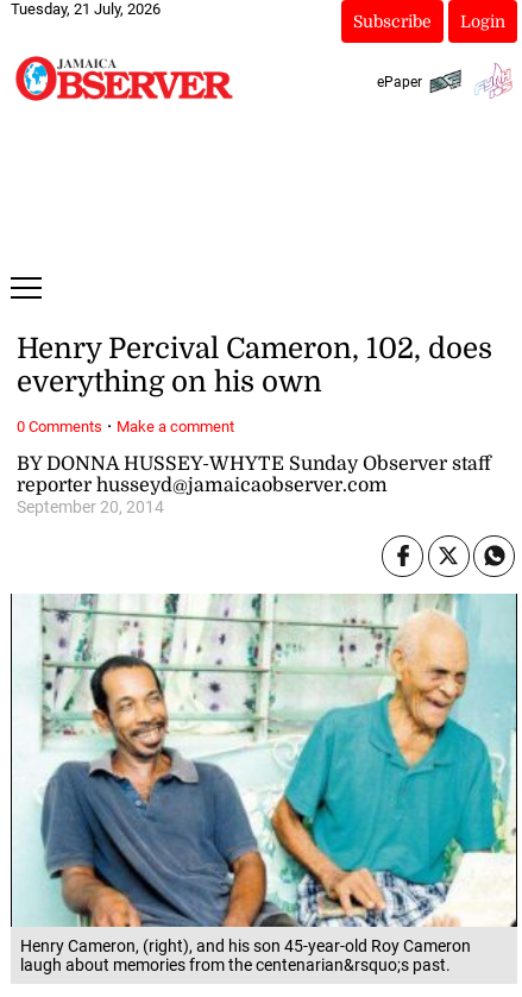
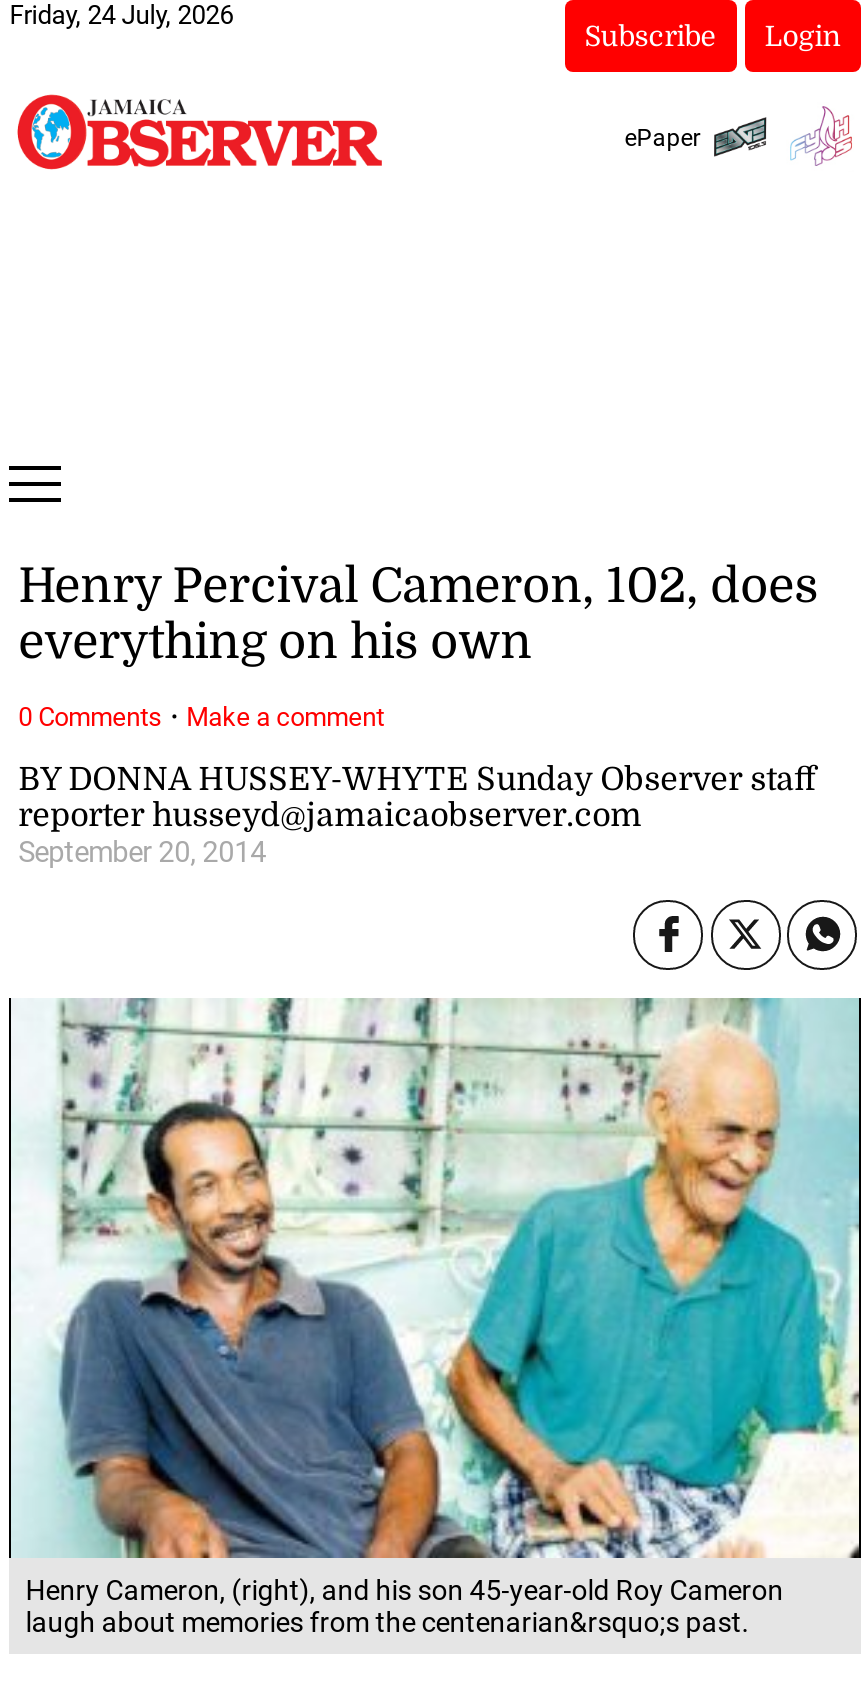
[11,0,161,18] Tuesday, 21 July, 2026 -> [9,0,233,30] Friday, 24 July, 2026

